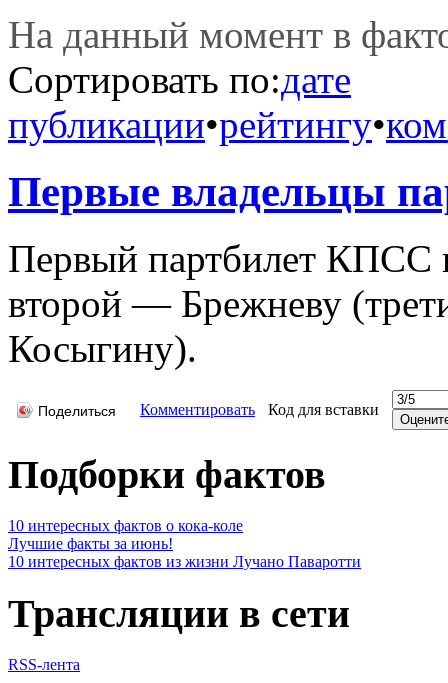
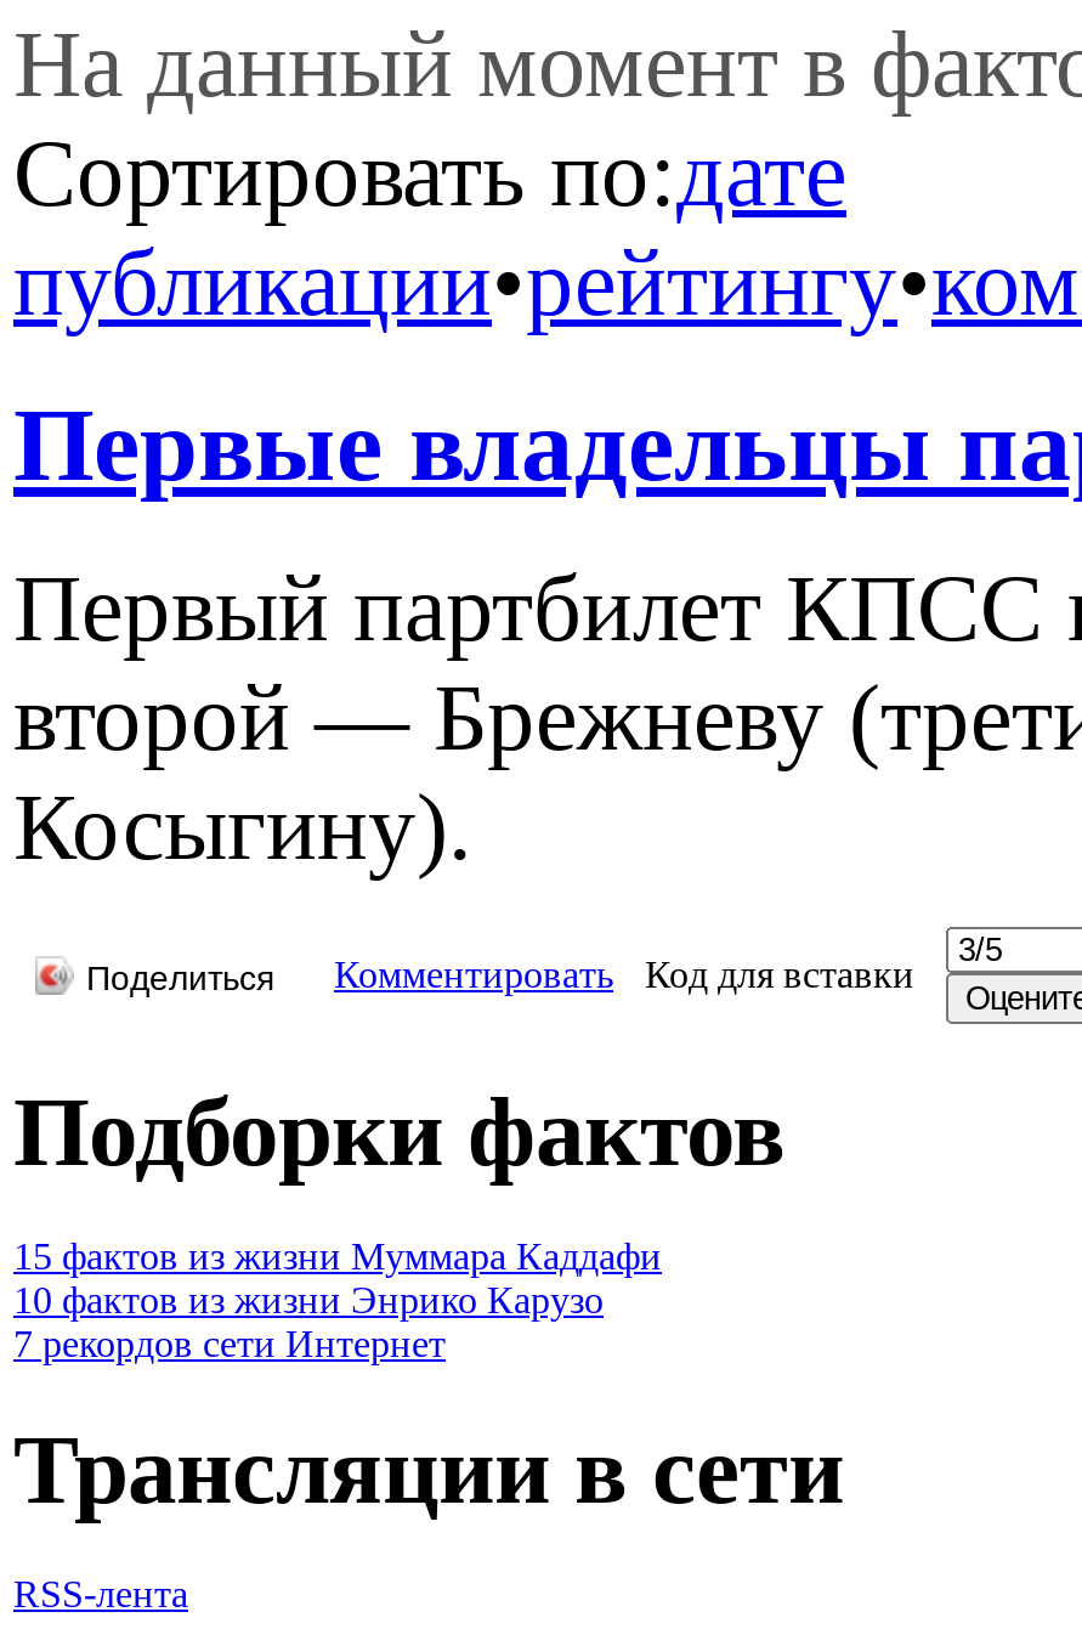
[8,517,361,570] 10 интересных фактов о кока-коле | Лучшие факты за июнь! | 10 интересных фактов из жизни Лучано Паваротти -> [13,1236,662,1364] 15 фактов из жизни Муммара Каддафи | 10 фактов из жизни Энрико Карузо | 7 рекордов сети Интернет

